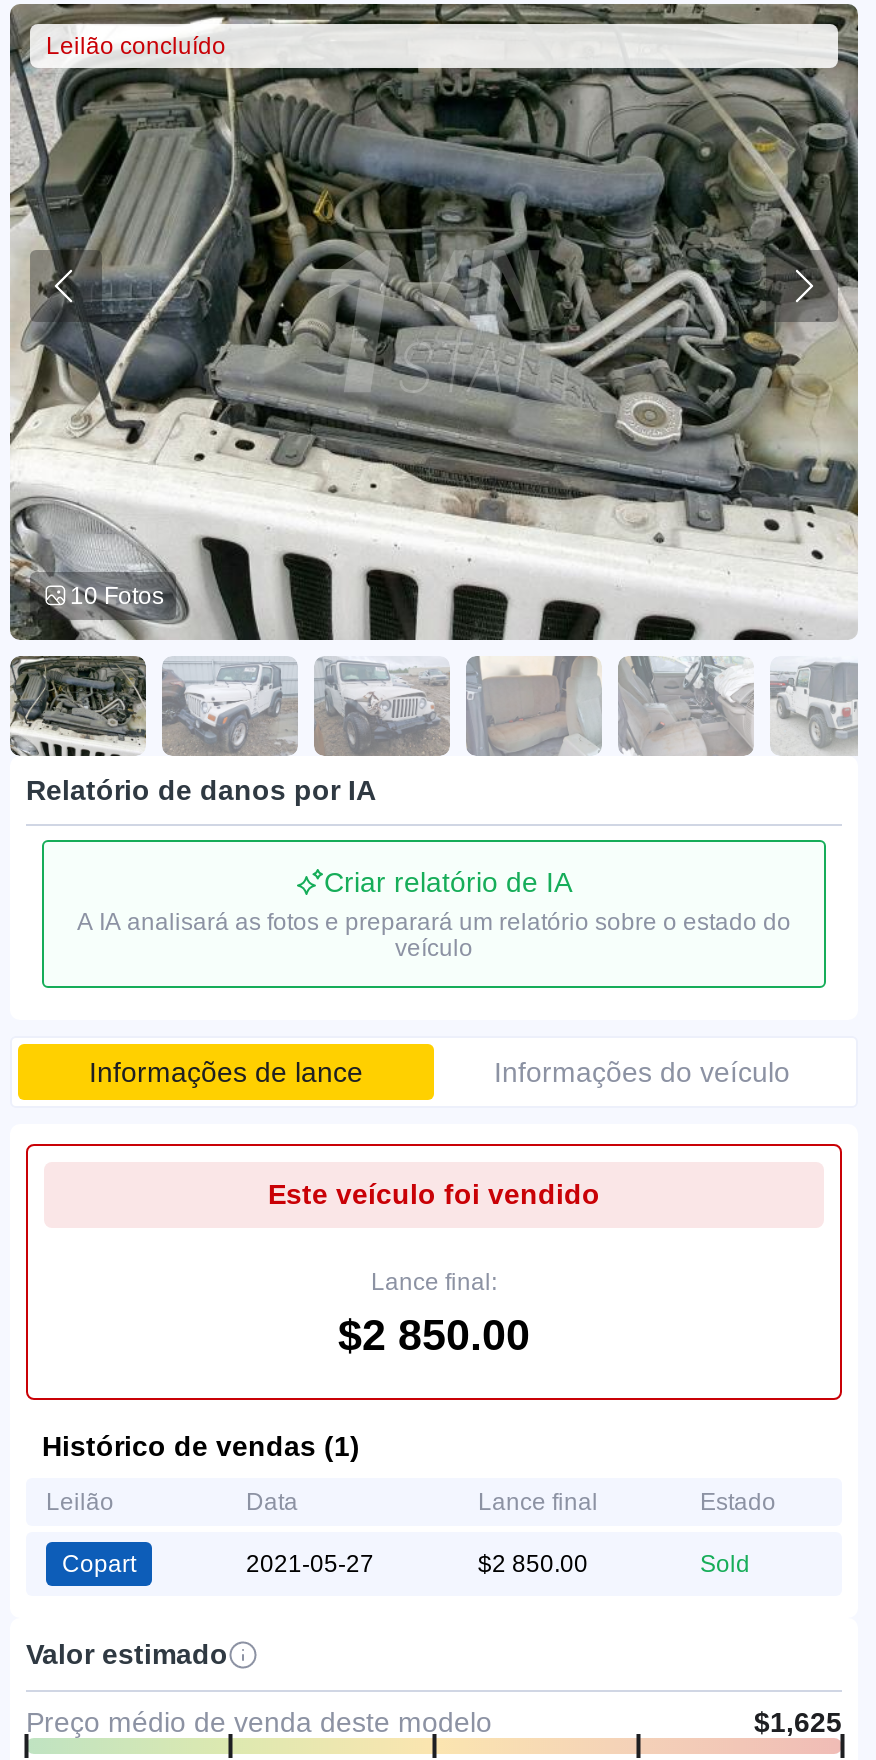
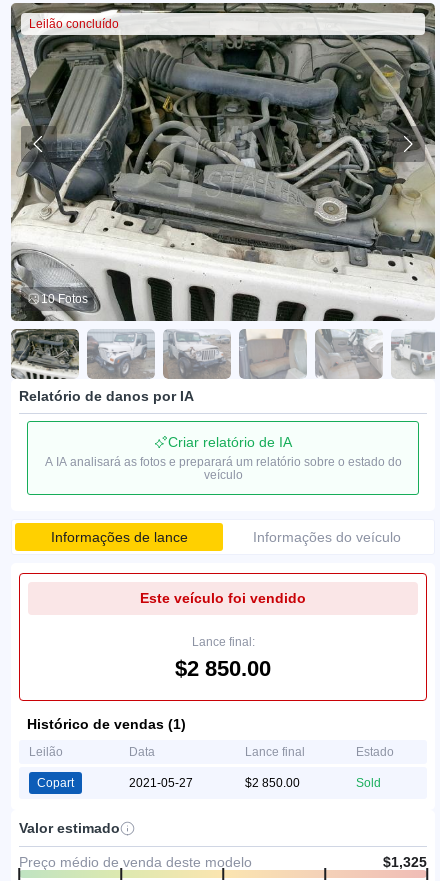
[754,1706,842,1738] $1,625 -> [383,854,427,870] $1,325

